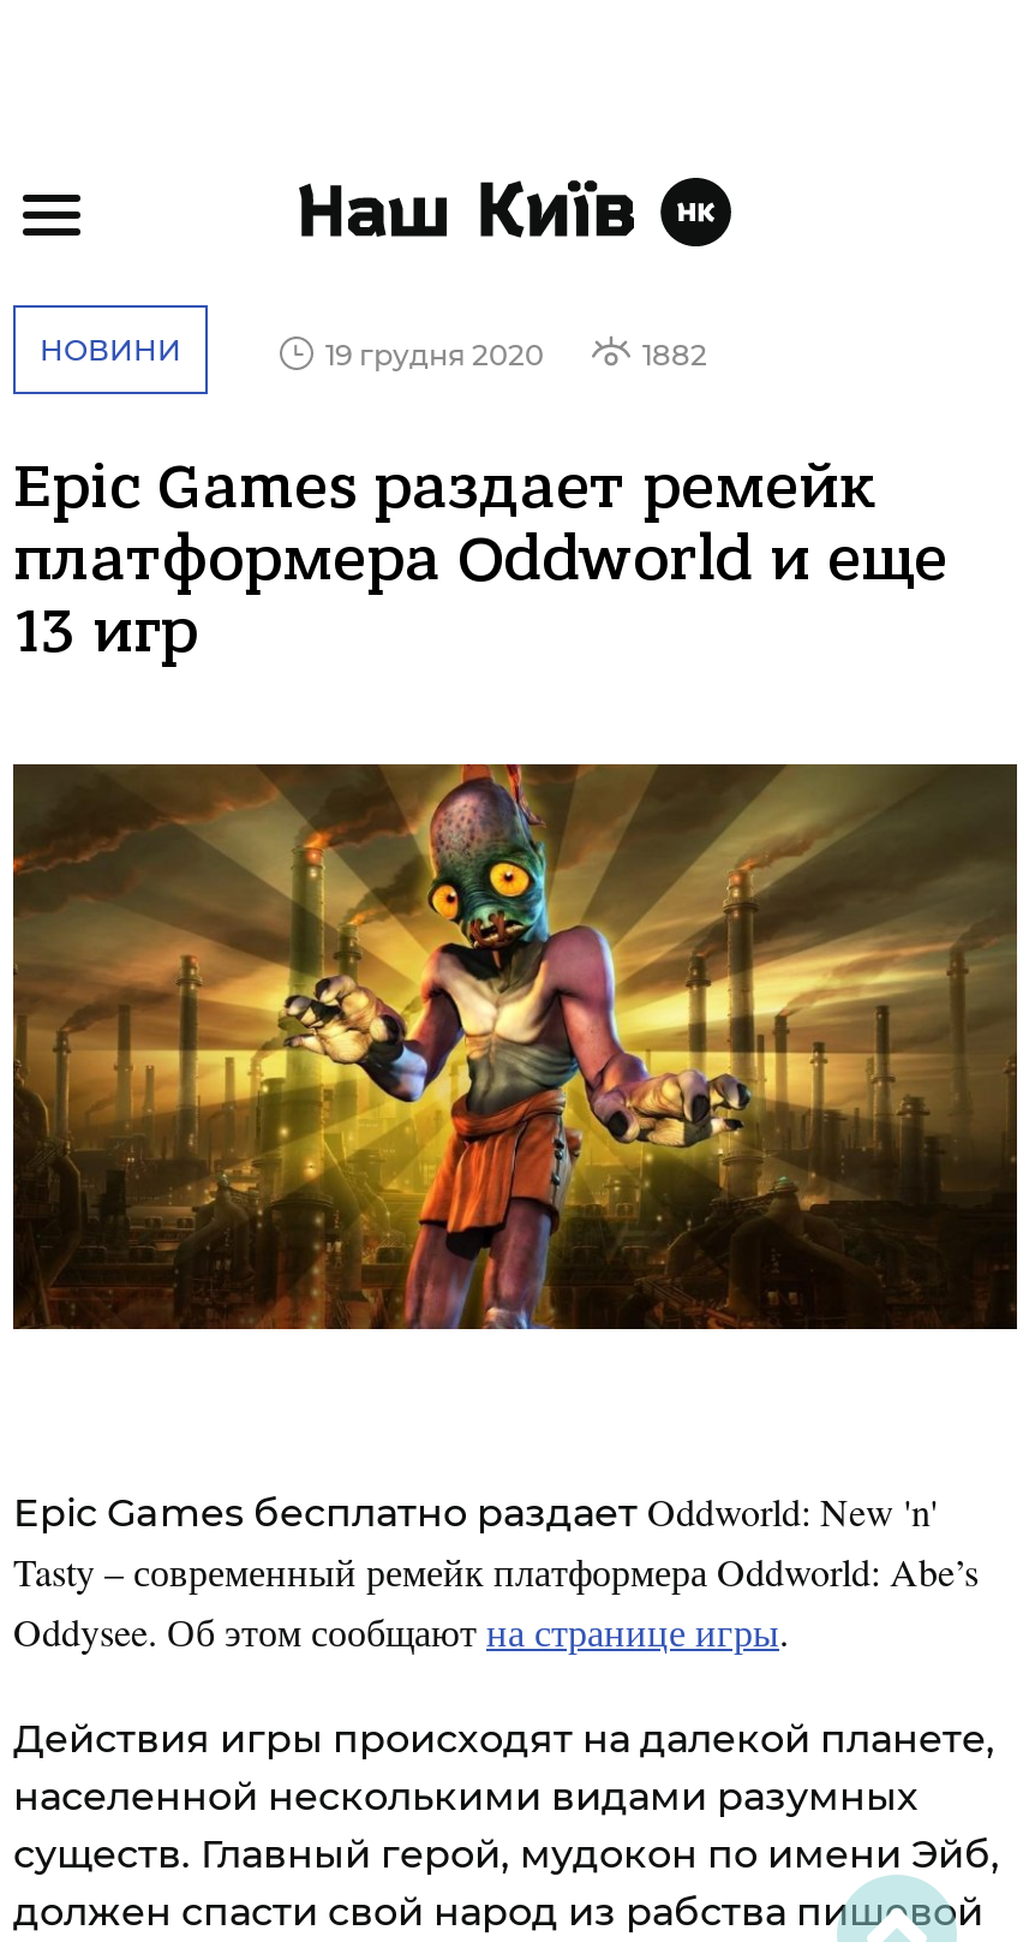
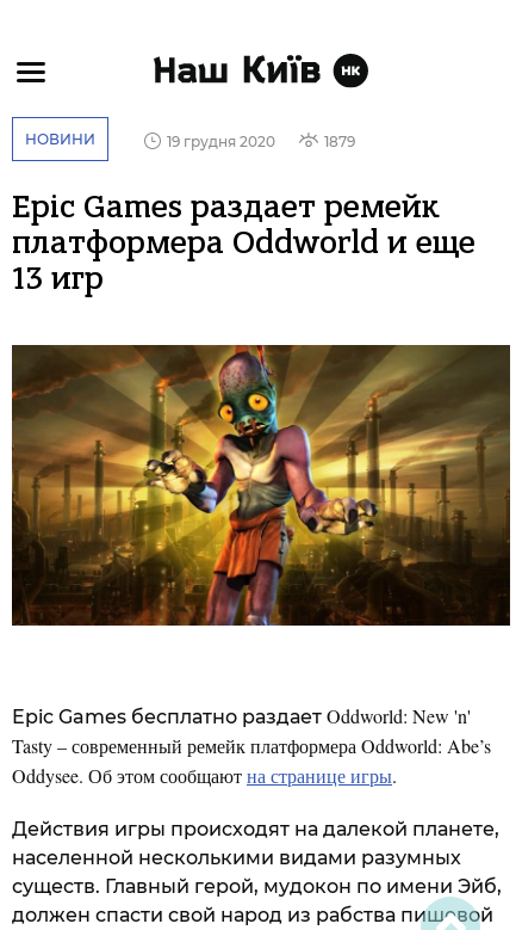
[642,337,707,373] 1882 -> [324,133,355,151] 1879

